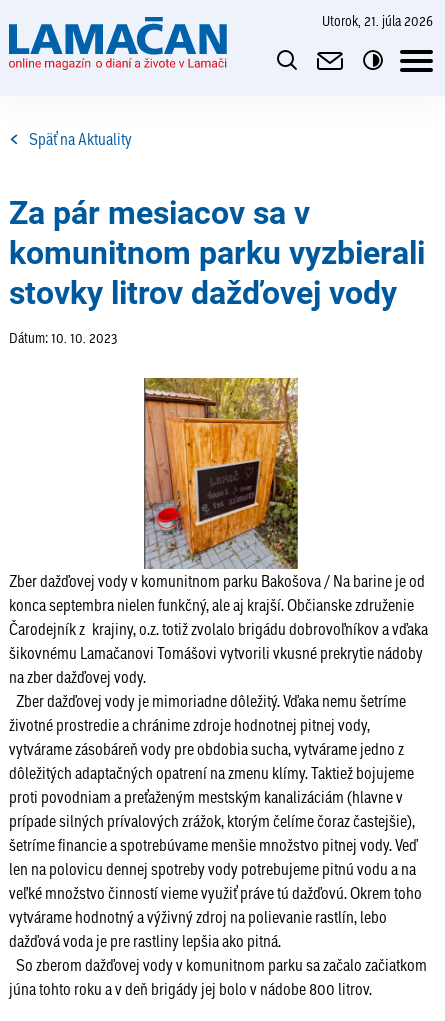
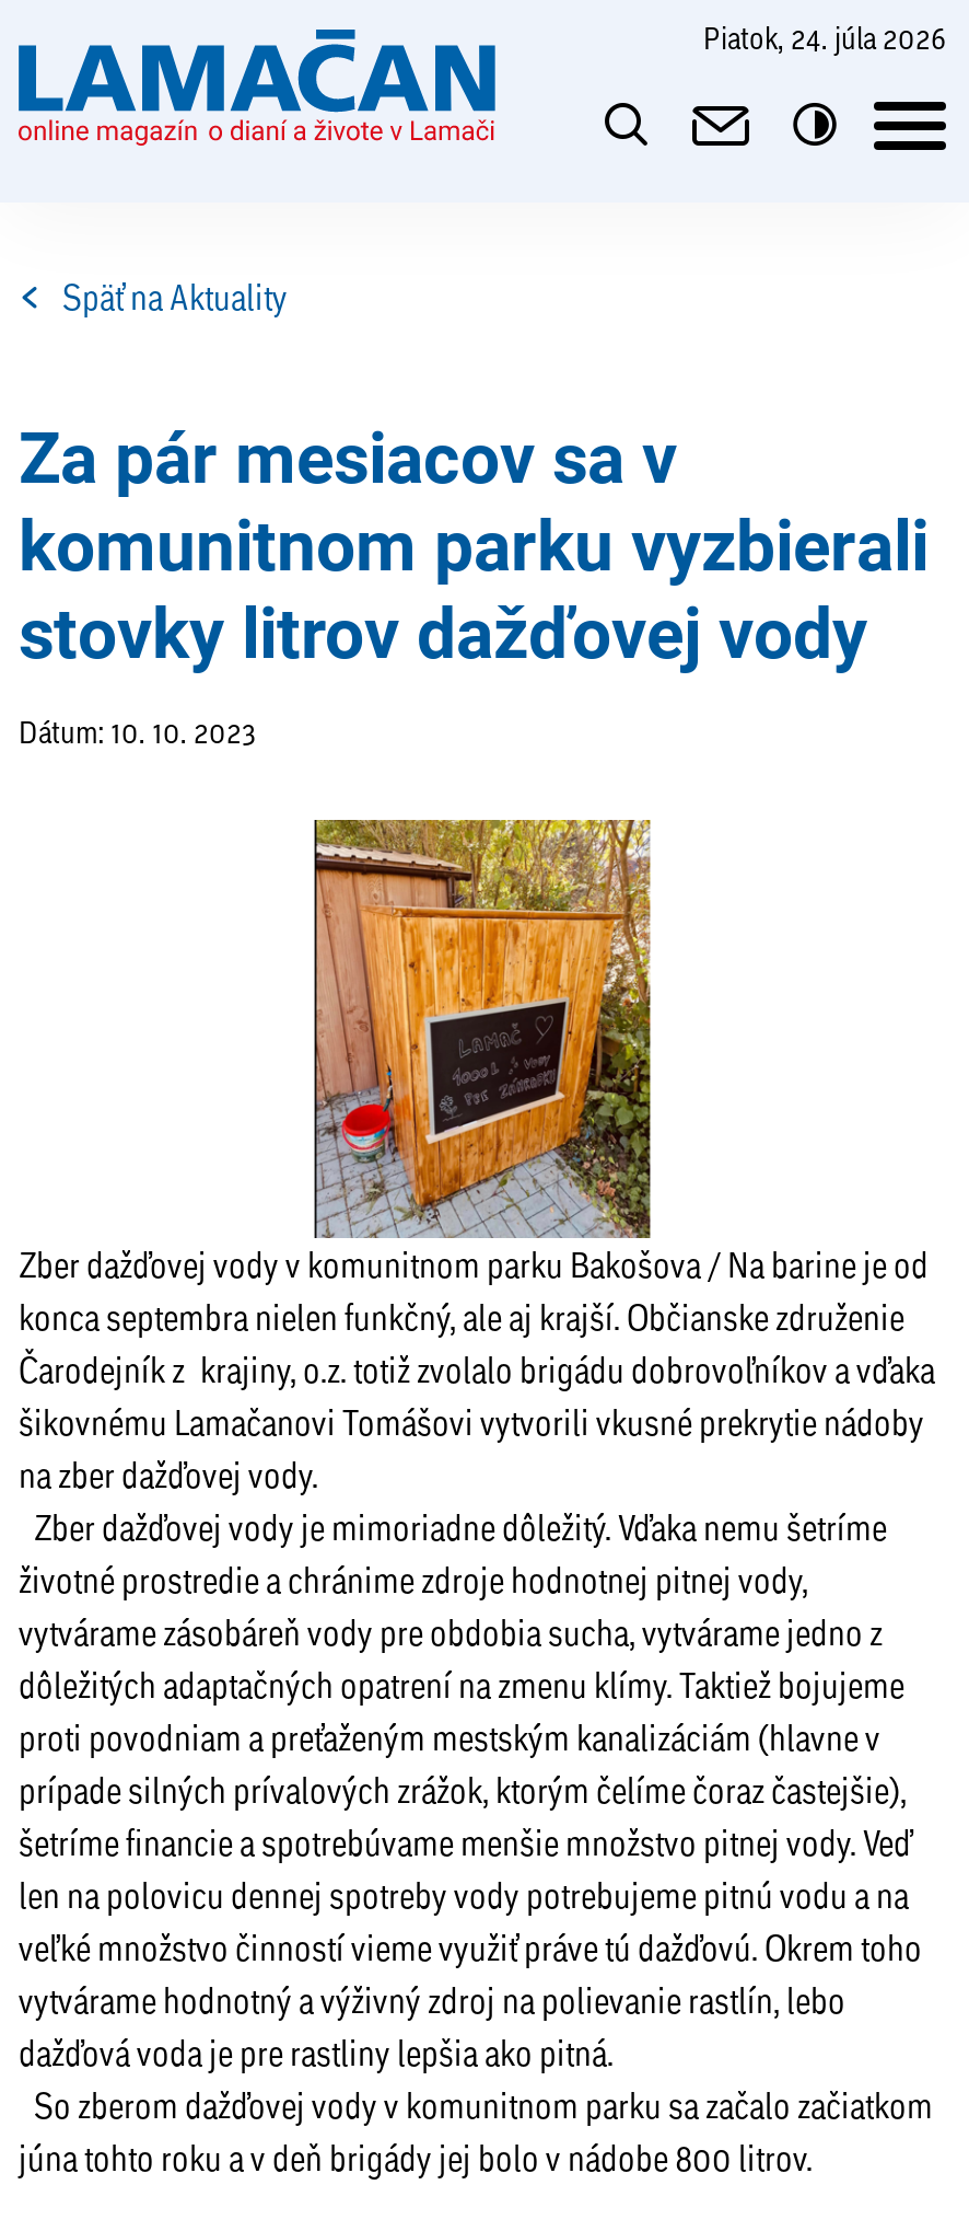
[330,11,433,30] utorok, 21. júla 2026 -> [721,16,946,58] piatok, 24. júla 2026

